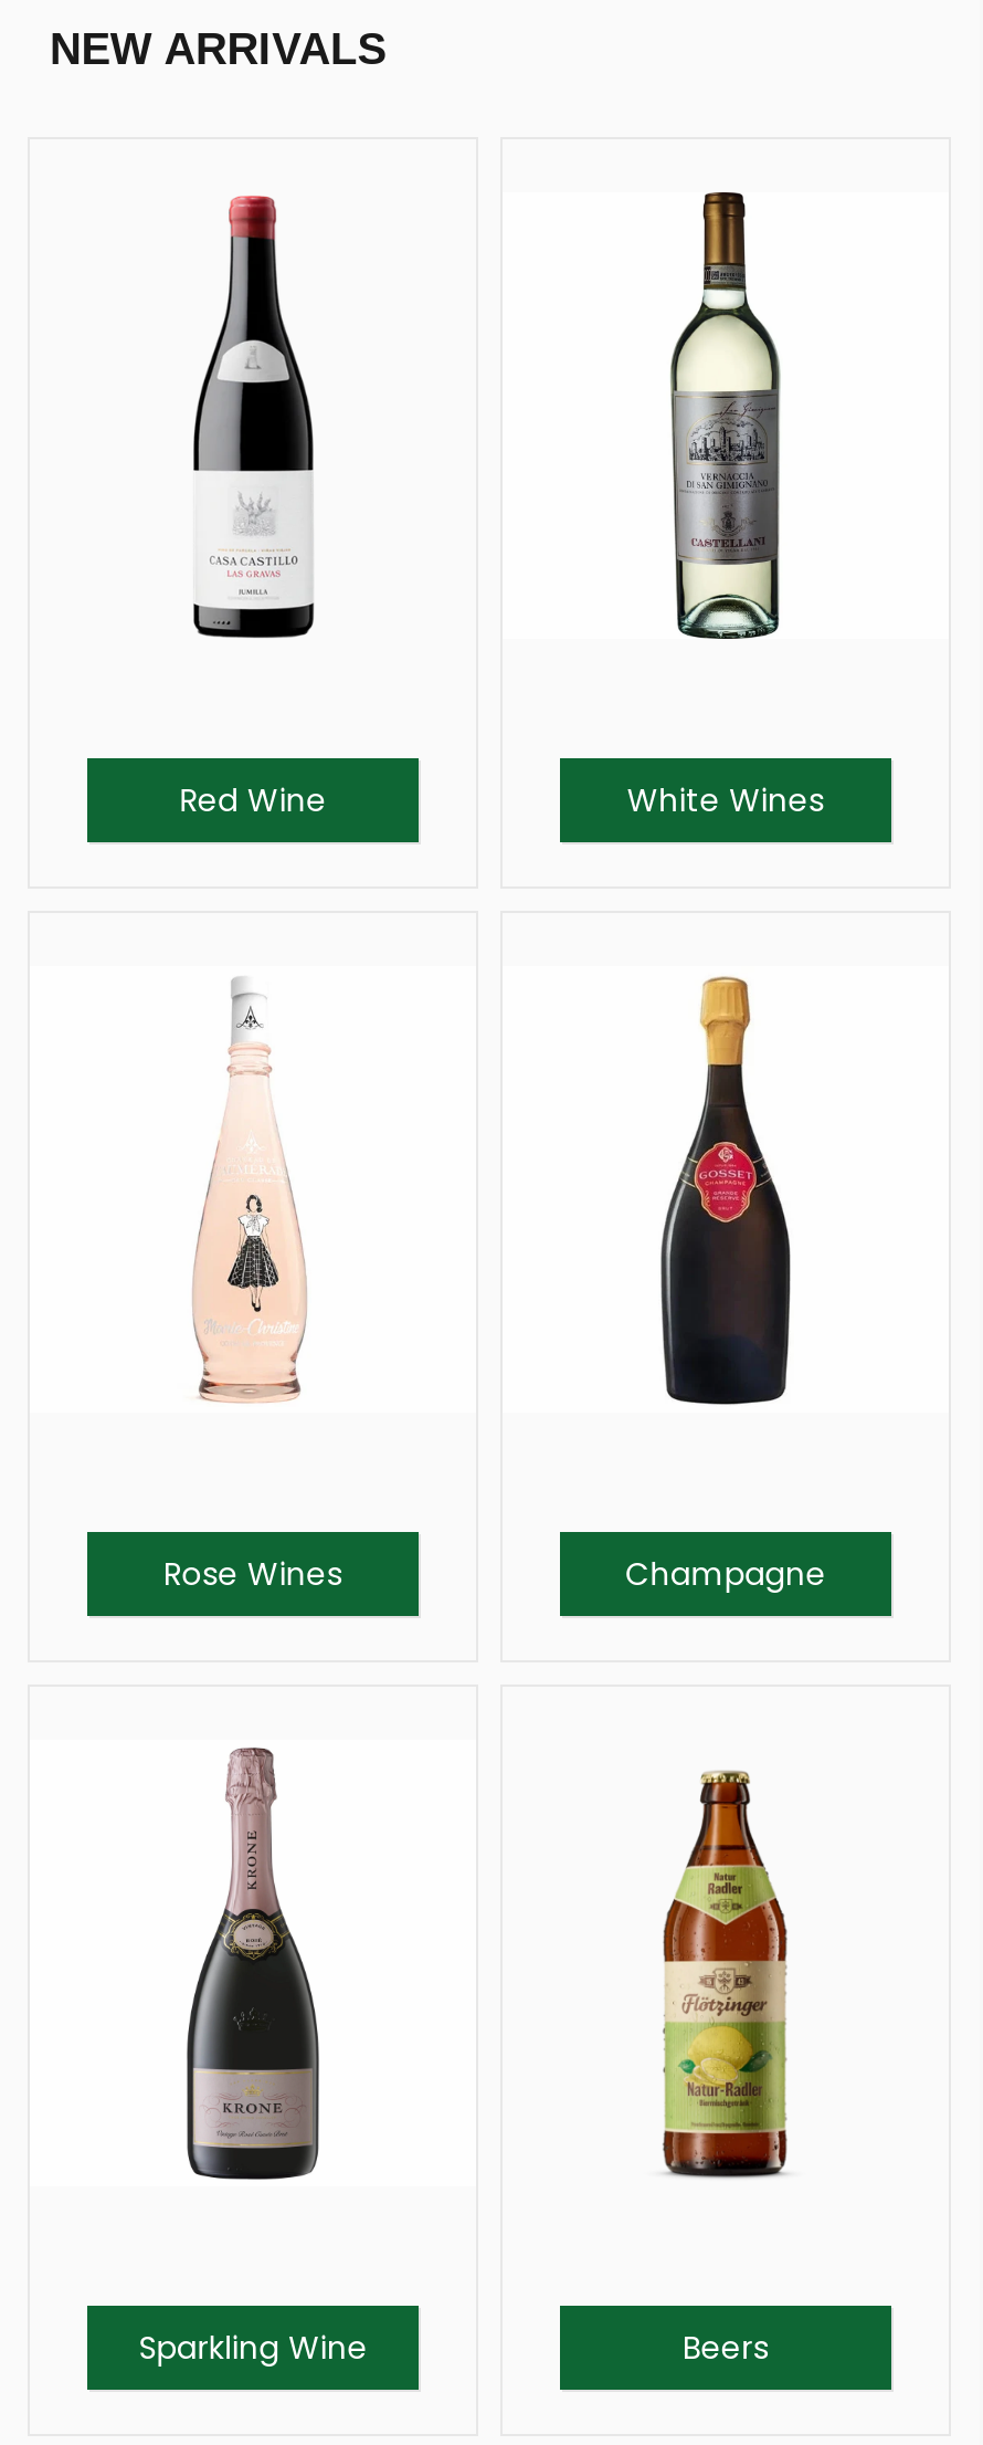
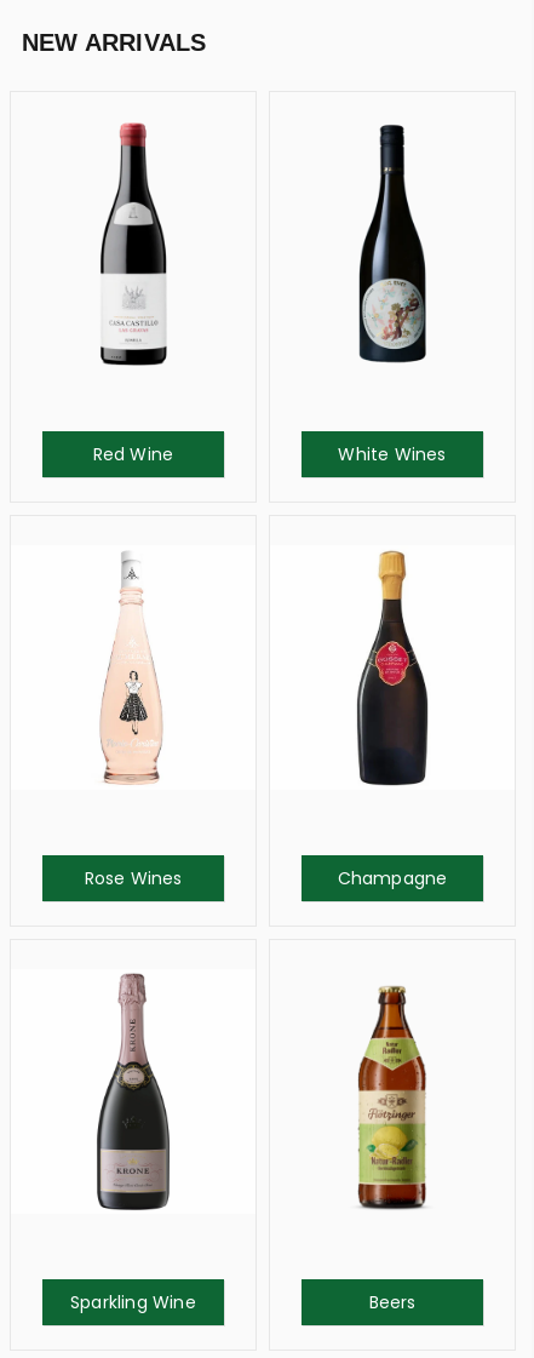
[664,190,788,641] [image] -> [358,121,427,366] [image]

